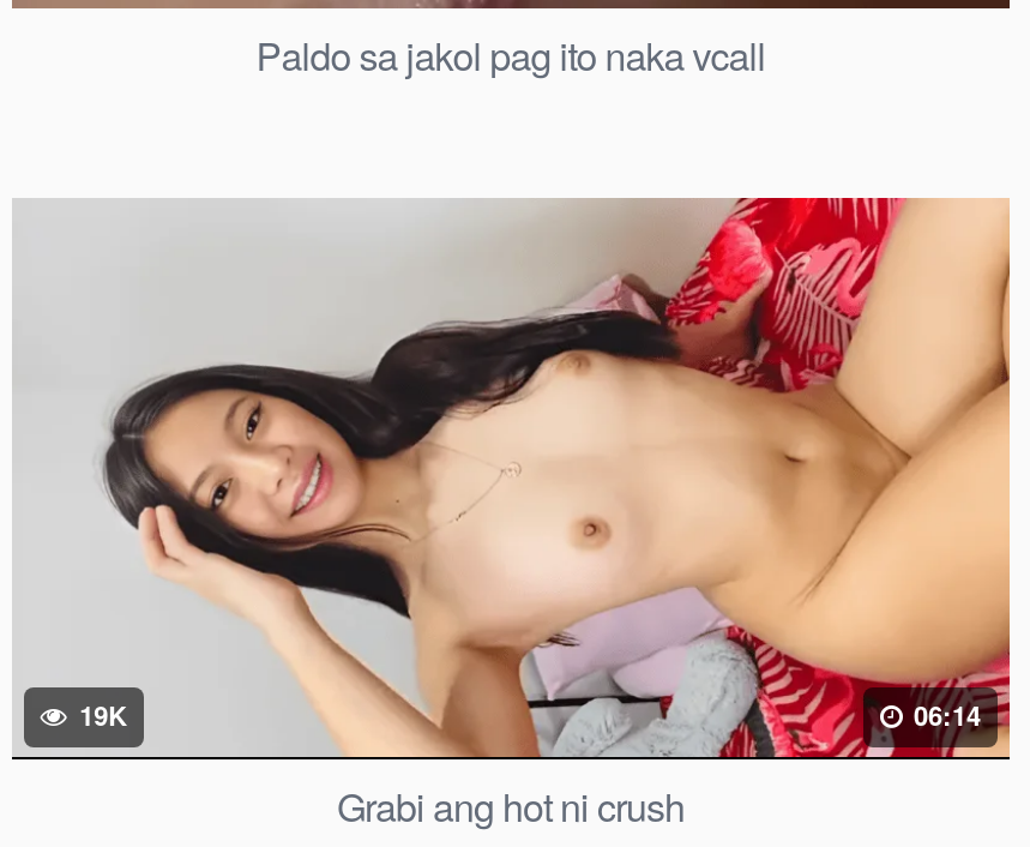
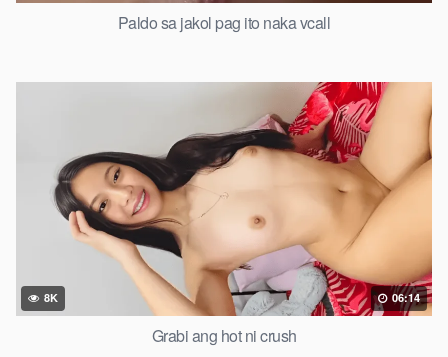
[72,696,127,732] 19K -> [41,290,58,305] 8K

